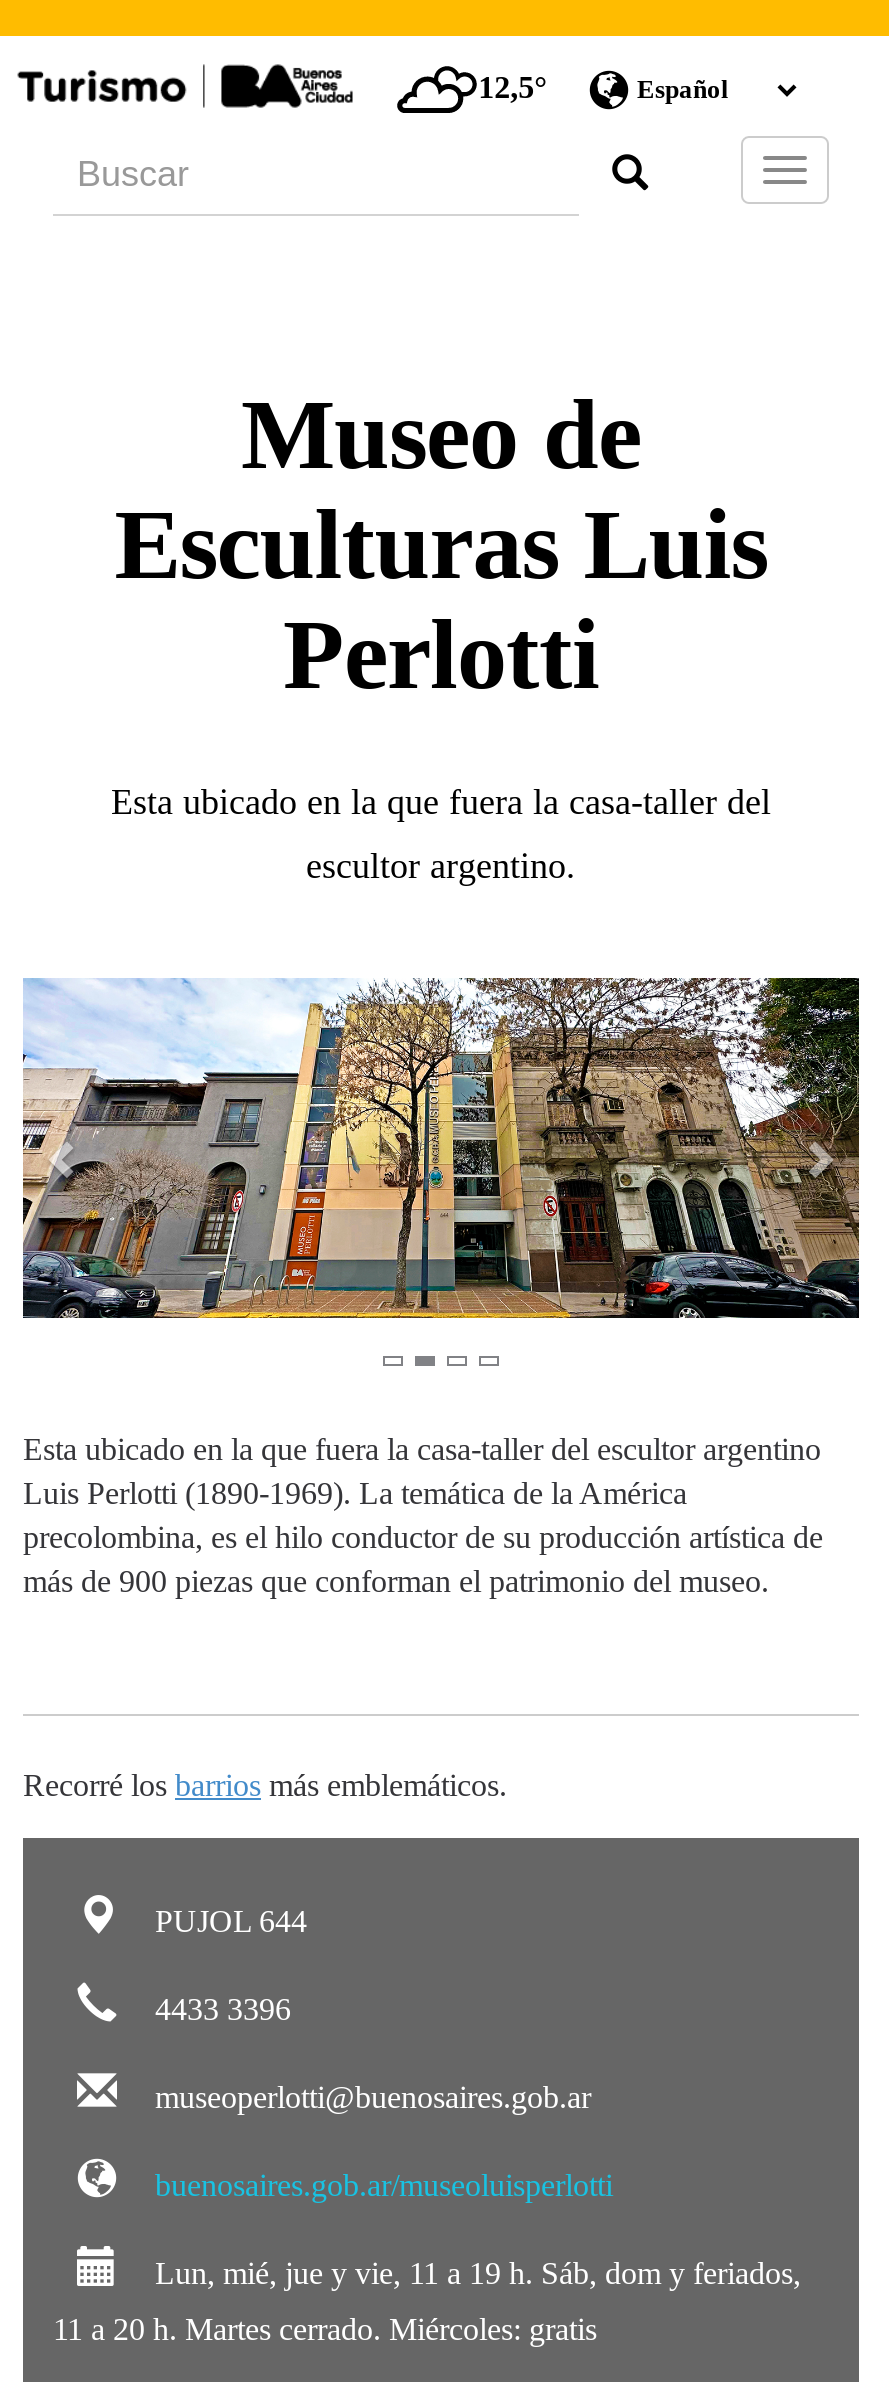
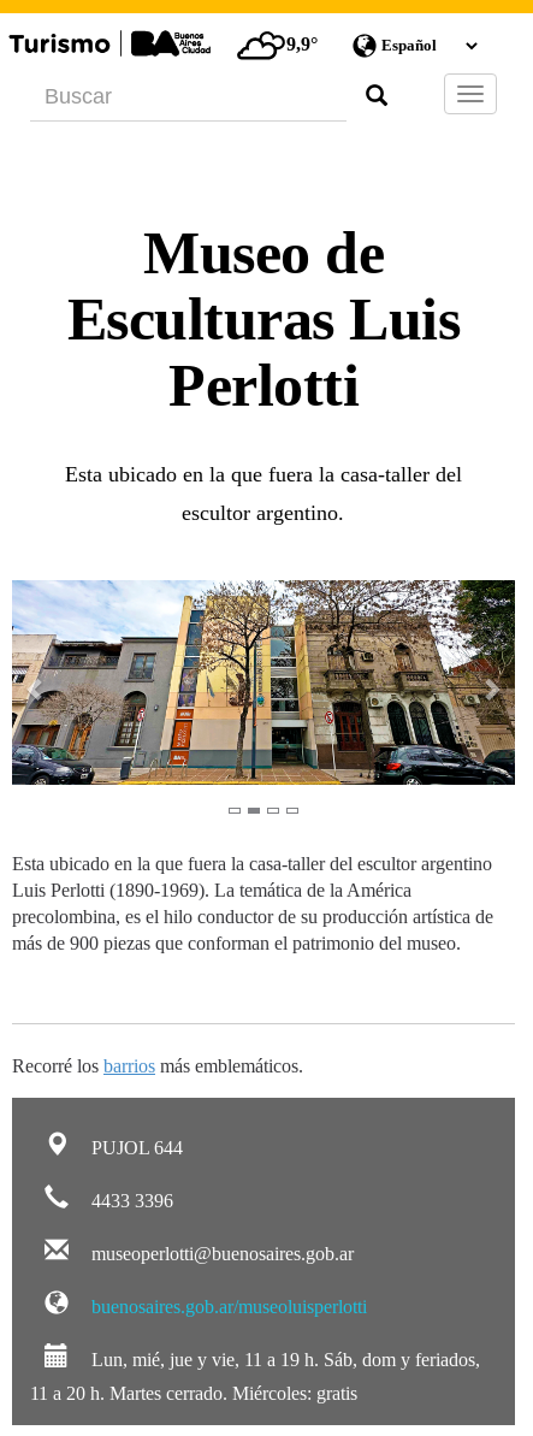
[478,70,546,104] 12,5° -> [286,34,317,54] 9,9°

